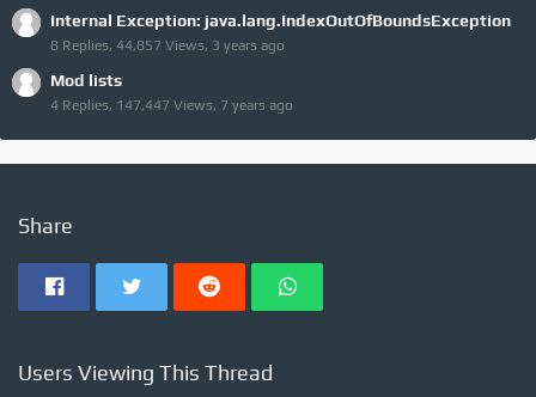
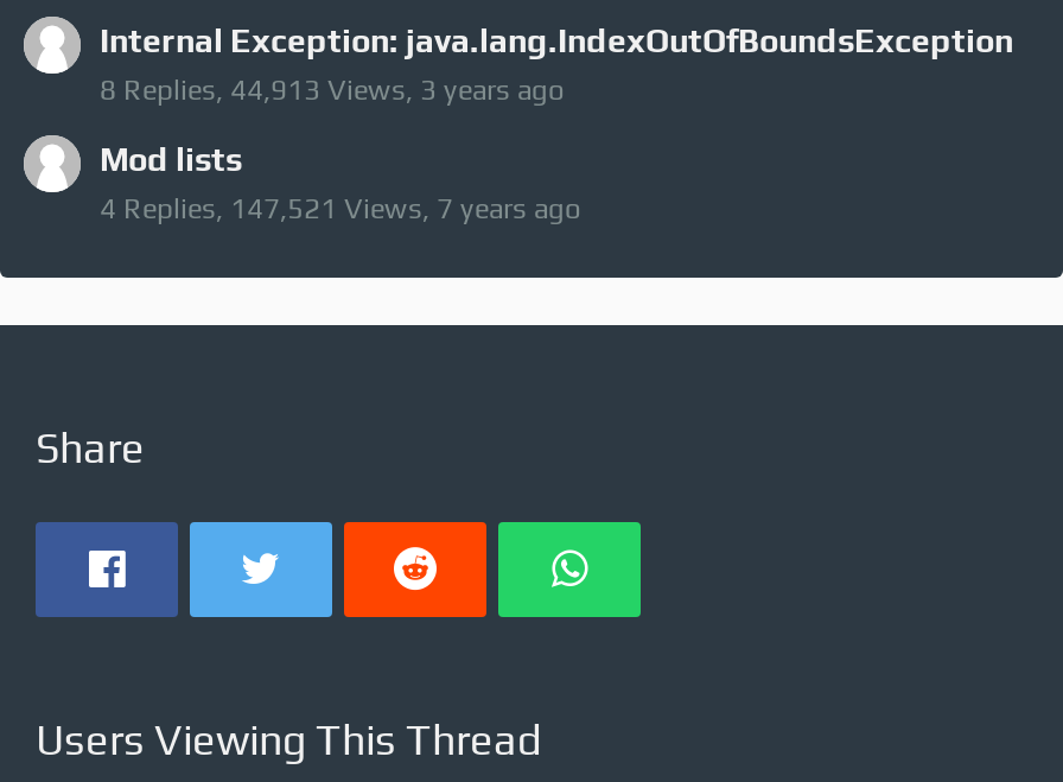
[50,37,285,54] 8 Replies, 44,857 Views, 3 years ago -> [100,74,565,107] 8 Replies, 44,913 Views, 3 years ago
[50,97,293,114] 4 Replies, 147,447 Views, 7 years ago -> [100,192,581,226] 4 Replies, 147,521 Views, 7 years ago

